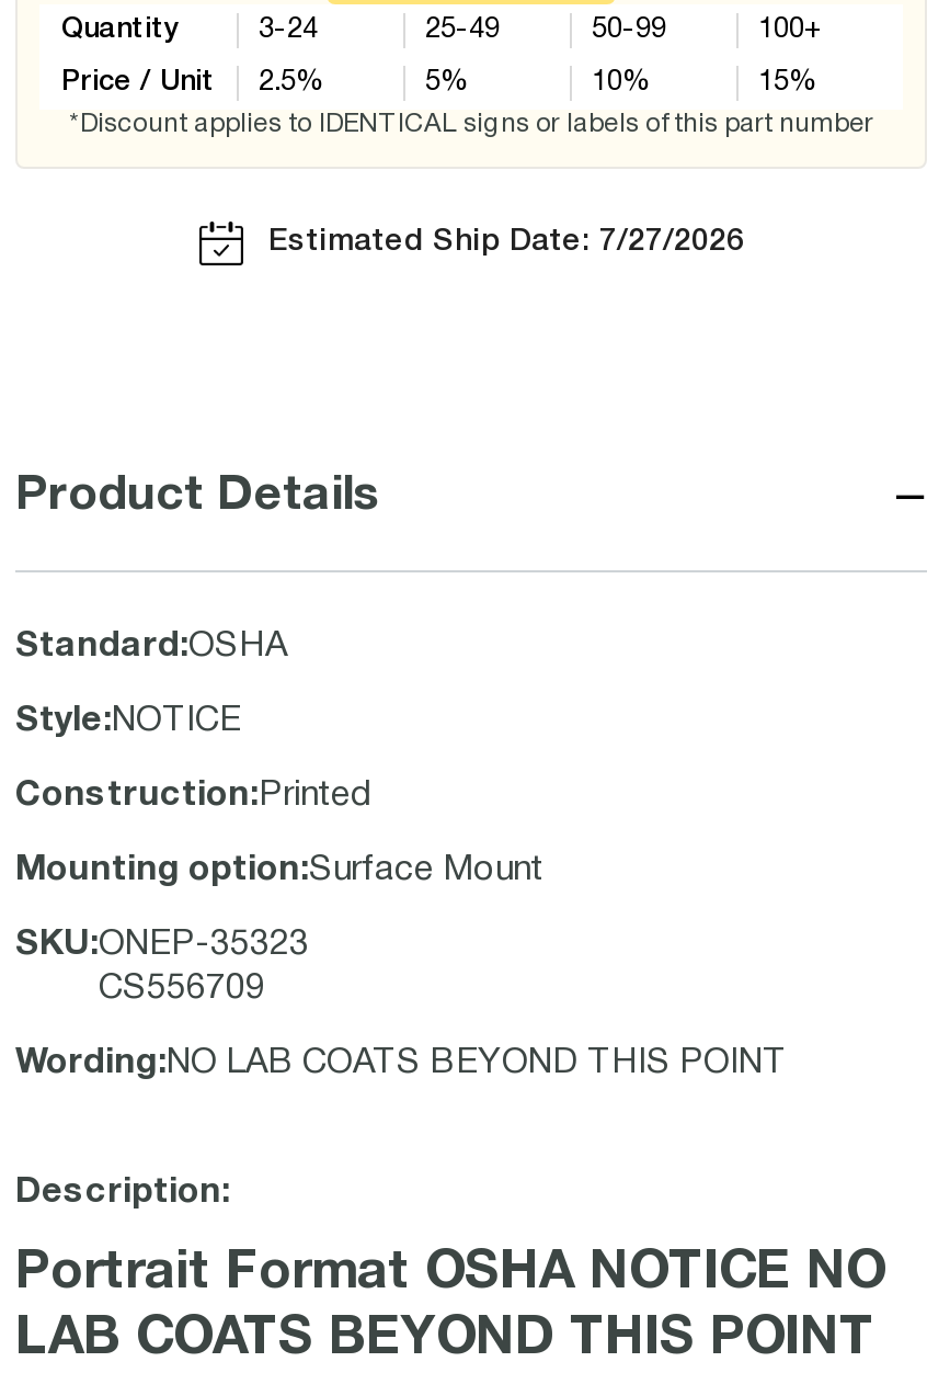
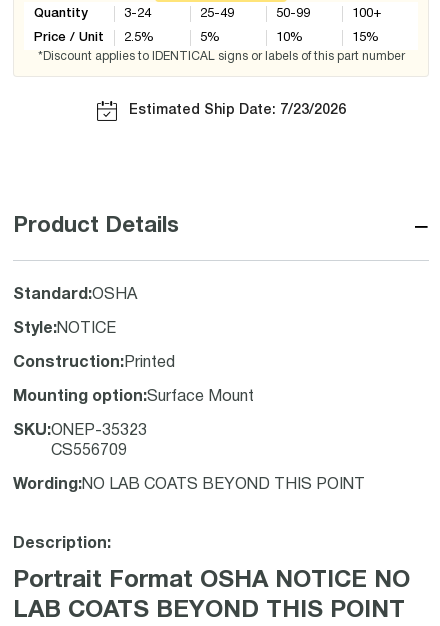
[268,228,744,257] Estimated Ship Date: 7/27/2026 -> [128,104,345,117] Estimated Ship Date: 7/23/2026

